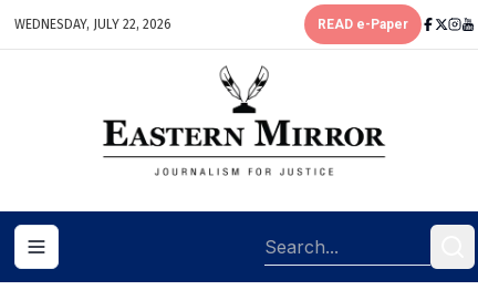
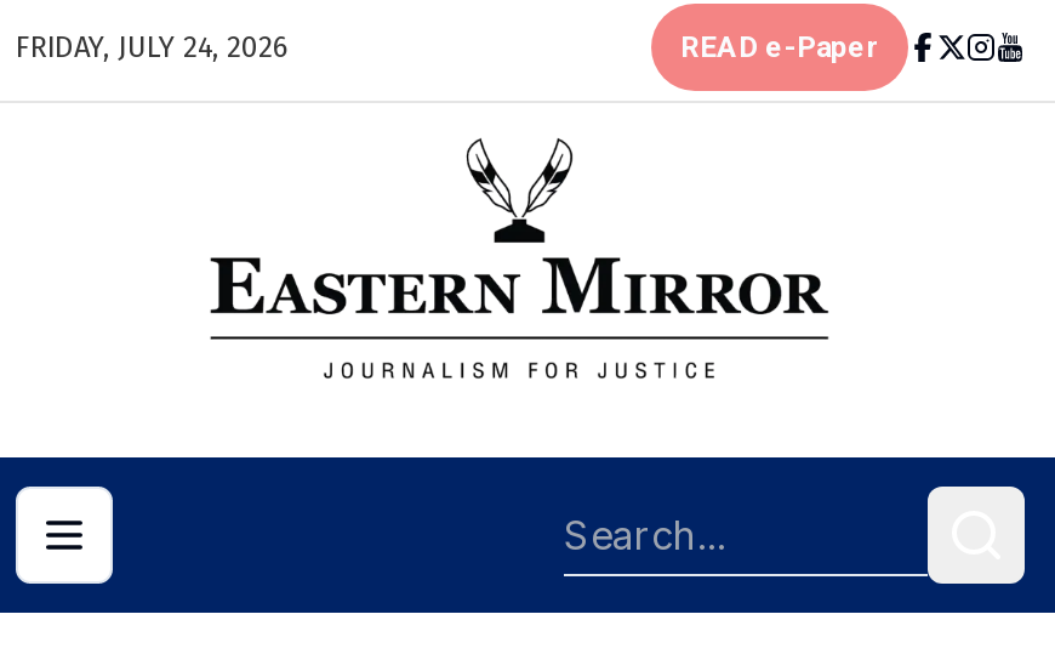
[14,17,172,32] WEDNESDAY, JULY 22, 2026 -> [16,30,290,64] FRIDAY, JULY 24, 2026

